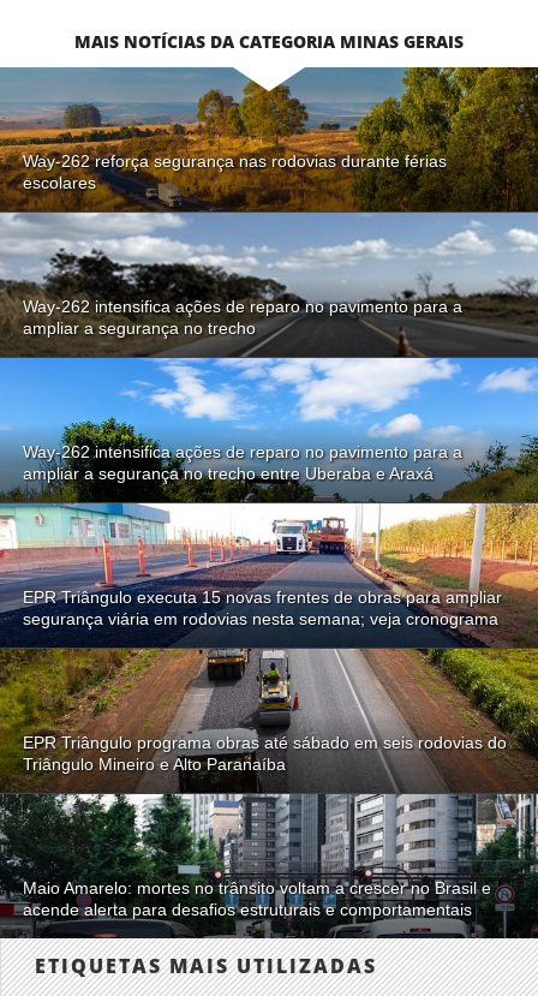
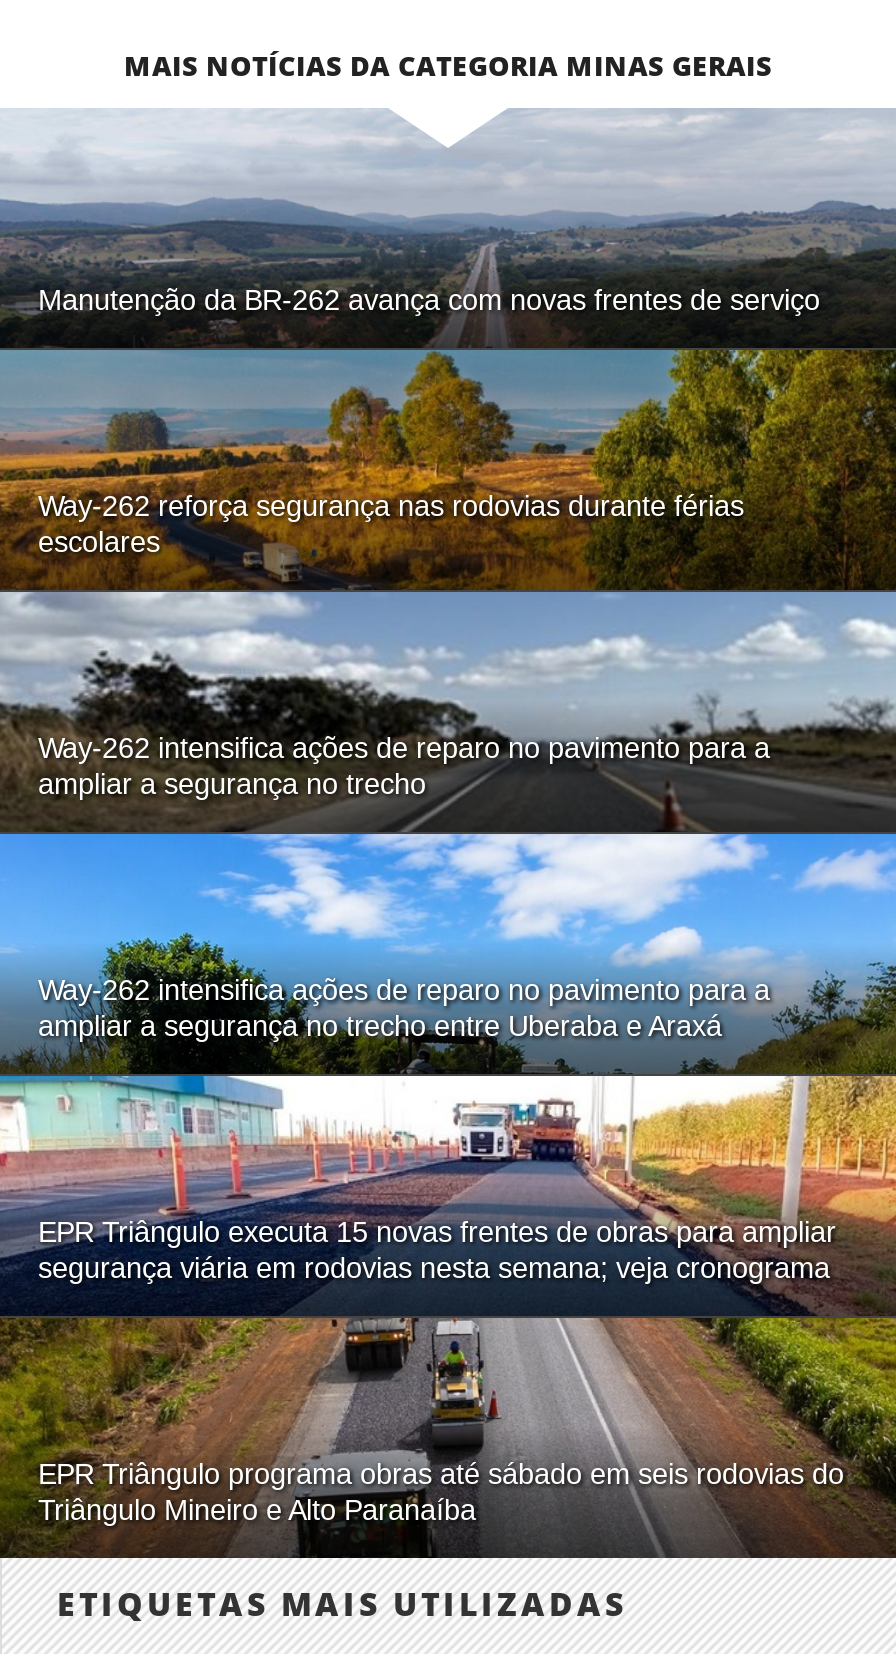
none -> [6,108,890,388] [image] | Manutenção da BR-262 avança com novas frentes de serviço
moved [23,151,507,774] -> [38,490,844,1526]: Way-262 reforça segurança nas rodovias durante férias | escolares | Way-262 intensifica ações de reparo no pavimento para a | ... | EPR Triângulo programa obras até sábado em seis rodovias do | Triângulo Mineiro e Alto Paranaíba
[4,793,534,938] [image] | Maio Amarelo: mortes no trânsito voltam a crescer no Brasil e | acende alerta para desafios estruturais e comportamentais -> none

